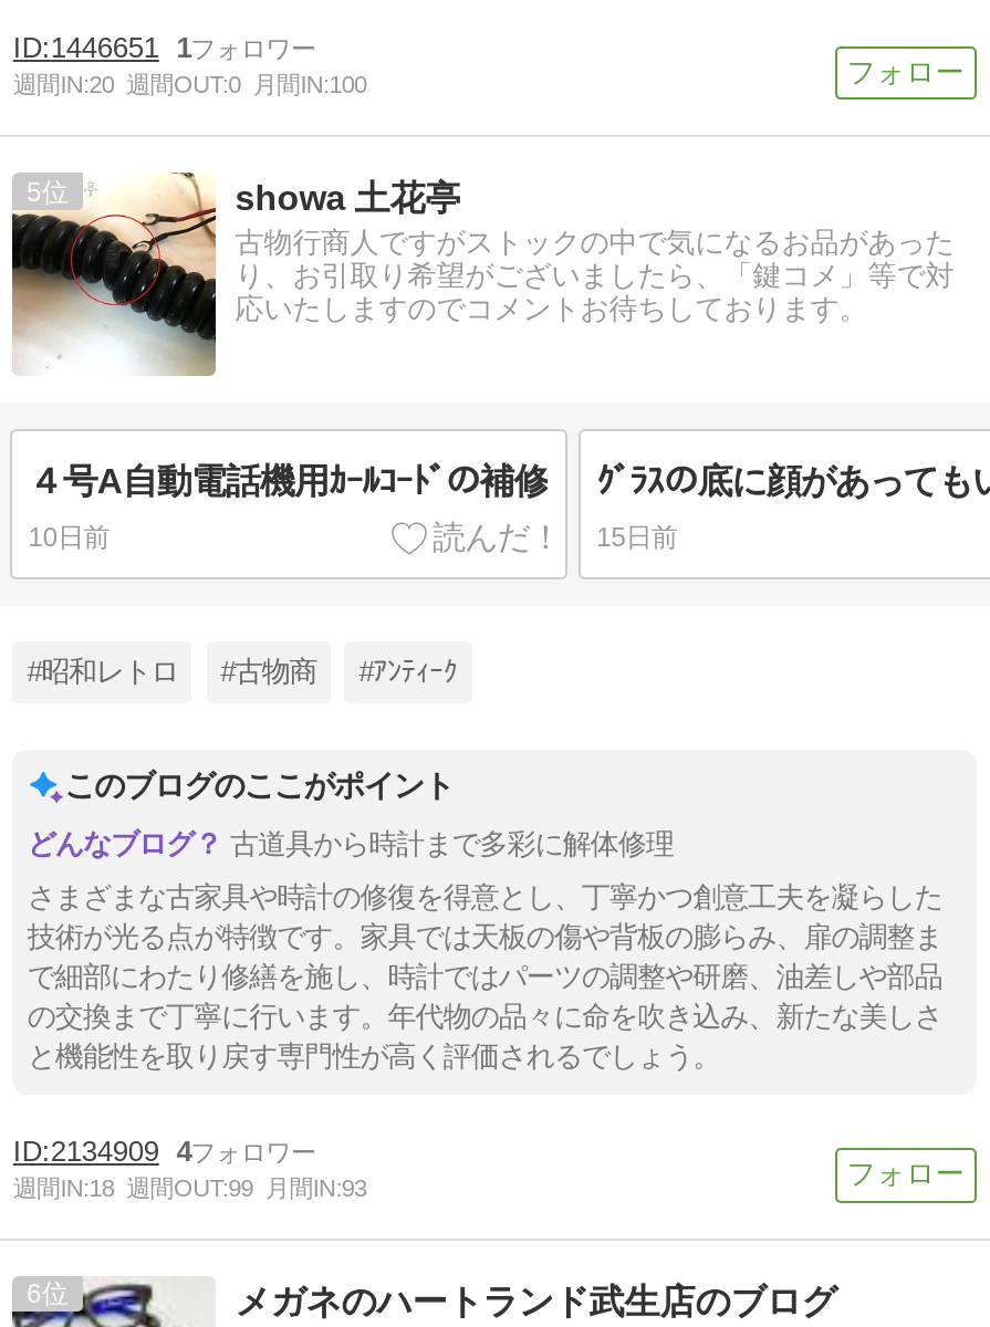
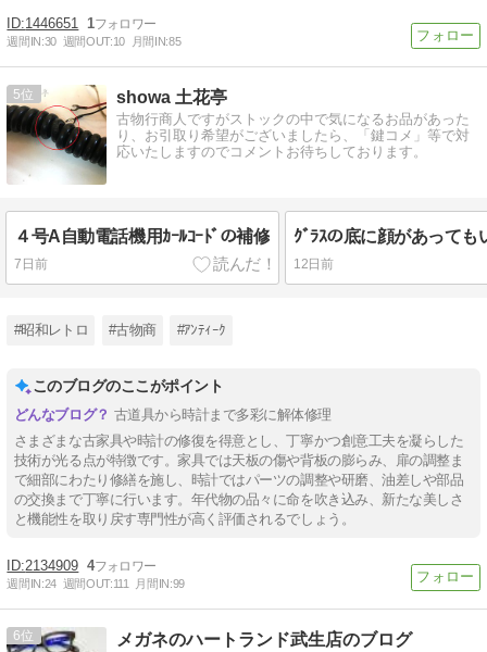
[13,72,367,98] 週間IN:20 週間OUT:0 月間IN:100 -> [7,35,181,48] 週間IN:30 週間OUT:10 月間IN:85
[28,522,109,552] 10日前 -> [14,256,47,271] 7日前
[596,522,677,552] 15日前 -> [294,256,333,271] 12日前
[13,1173,367,1200] 週間IN:18 週間OUT:99 月間IN:93 -> [7,576,185,590] 週間IN:24 週間OUT:111 月間IN:99

